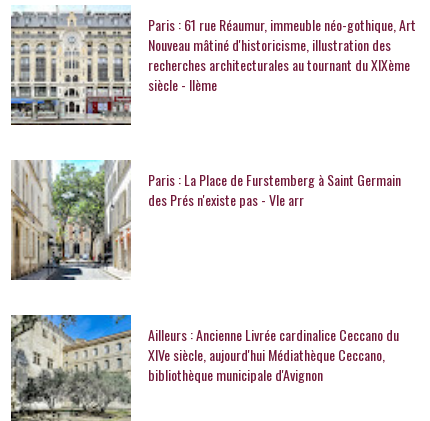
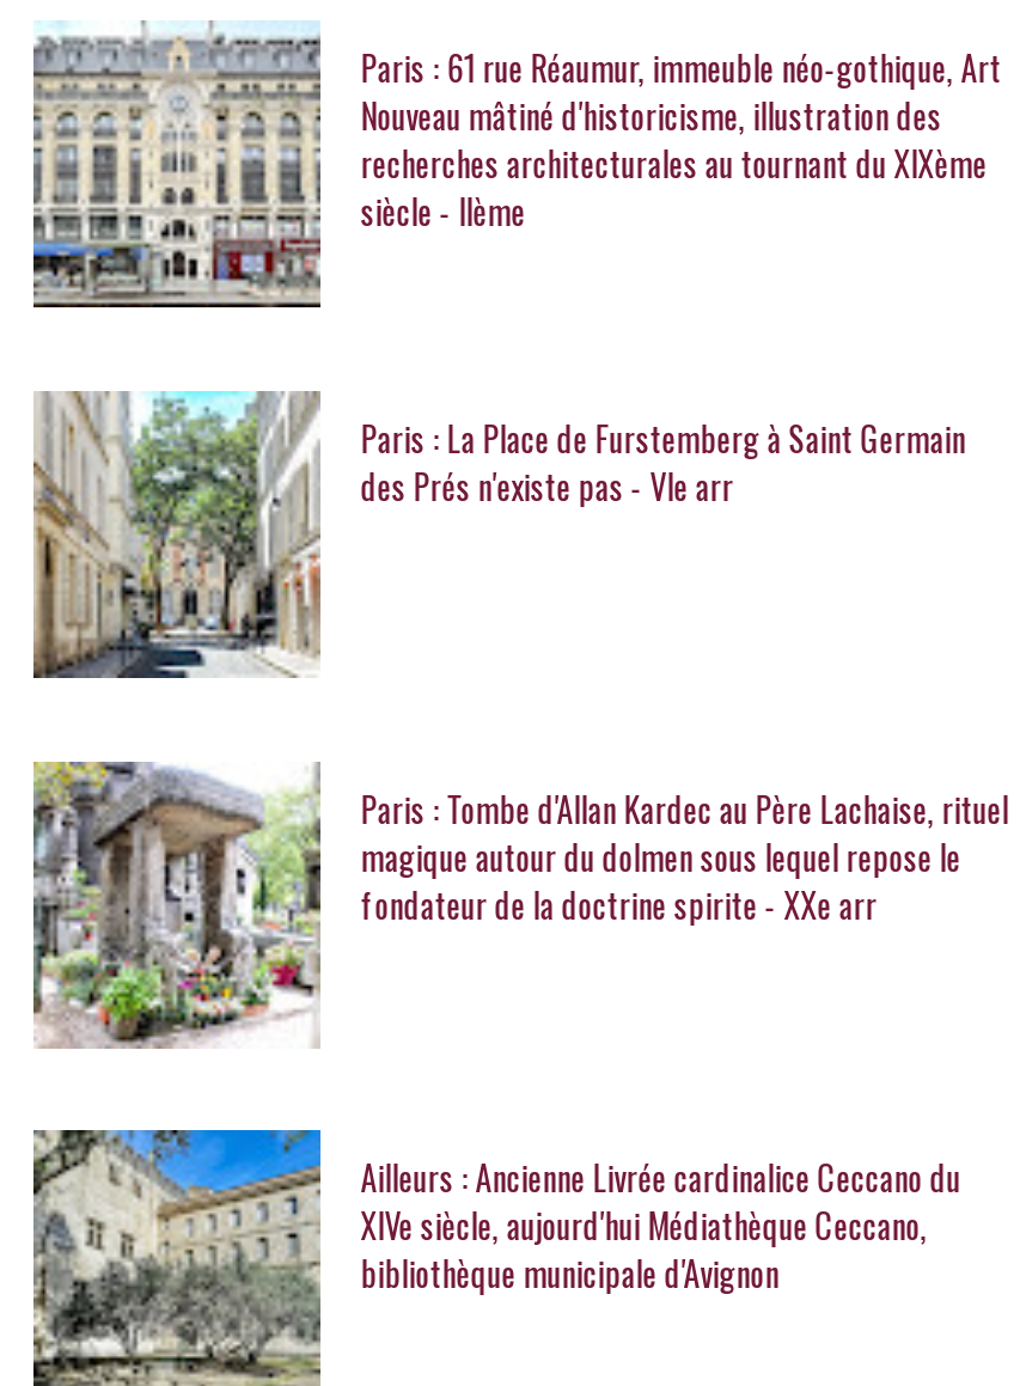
none -> [33,762,1009,1049] [image] | Paris : Tombe d'Allan Kardec au Père Lachaise, rituel | magique autour du dolmen sous lequel repose le | fondateur de la doctrine spirite - XXe arr

